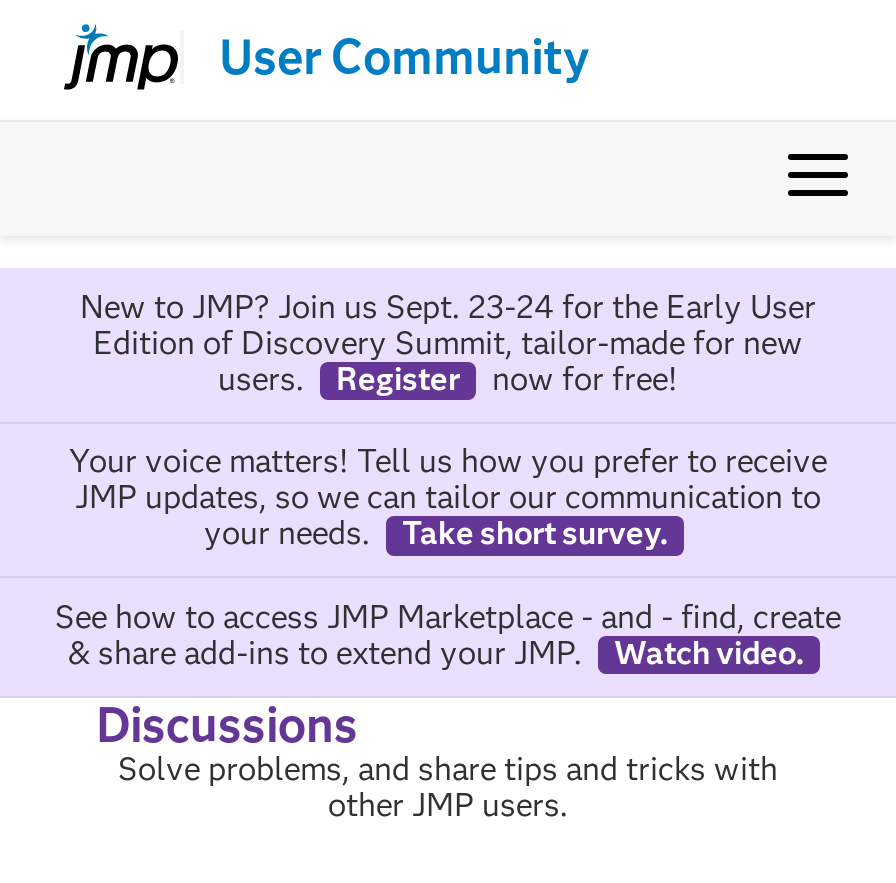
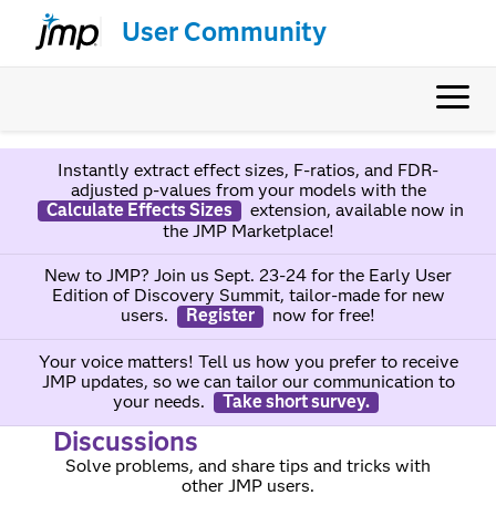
none -> [46,159,463,242] Instantly extract effect sizes, F-ratios, and FDR- | adjusted p-values from your models with the | Calculate Effects Sizes | extension, available now in | the JMP Marketplace!
moved [69,288,827,552] -> [38,265,458,411]: New to JMP? Join us Sept. 23-24 for the Early User | Edition of Discovery Summit, tailor-made for new | users. | ... | your needs. | Take short survey.
[55,597,841,671] See how to access JMP Marketplace - and - find, create | & share add-ins to extend your JMP. | Watch video. -> none

